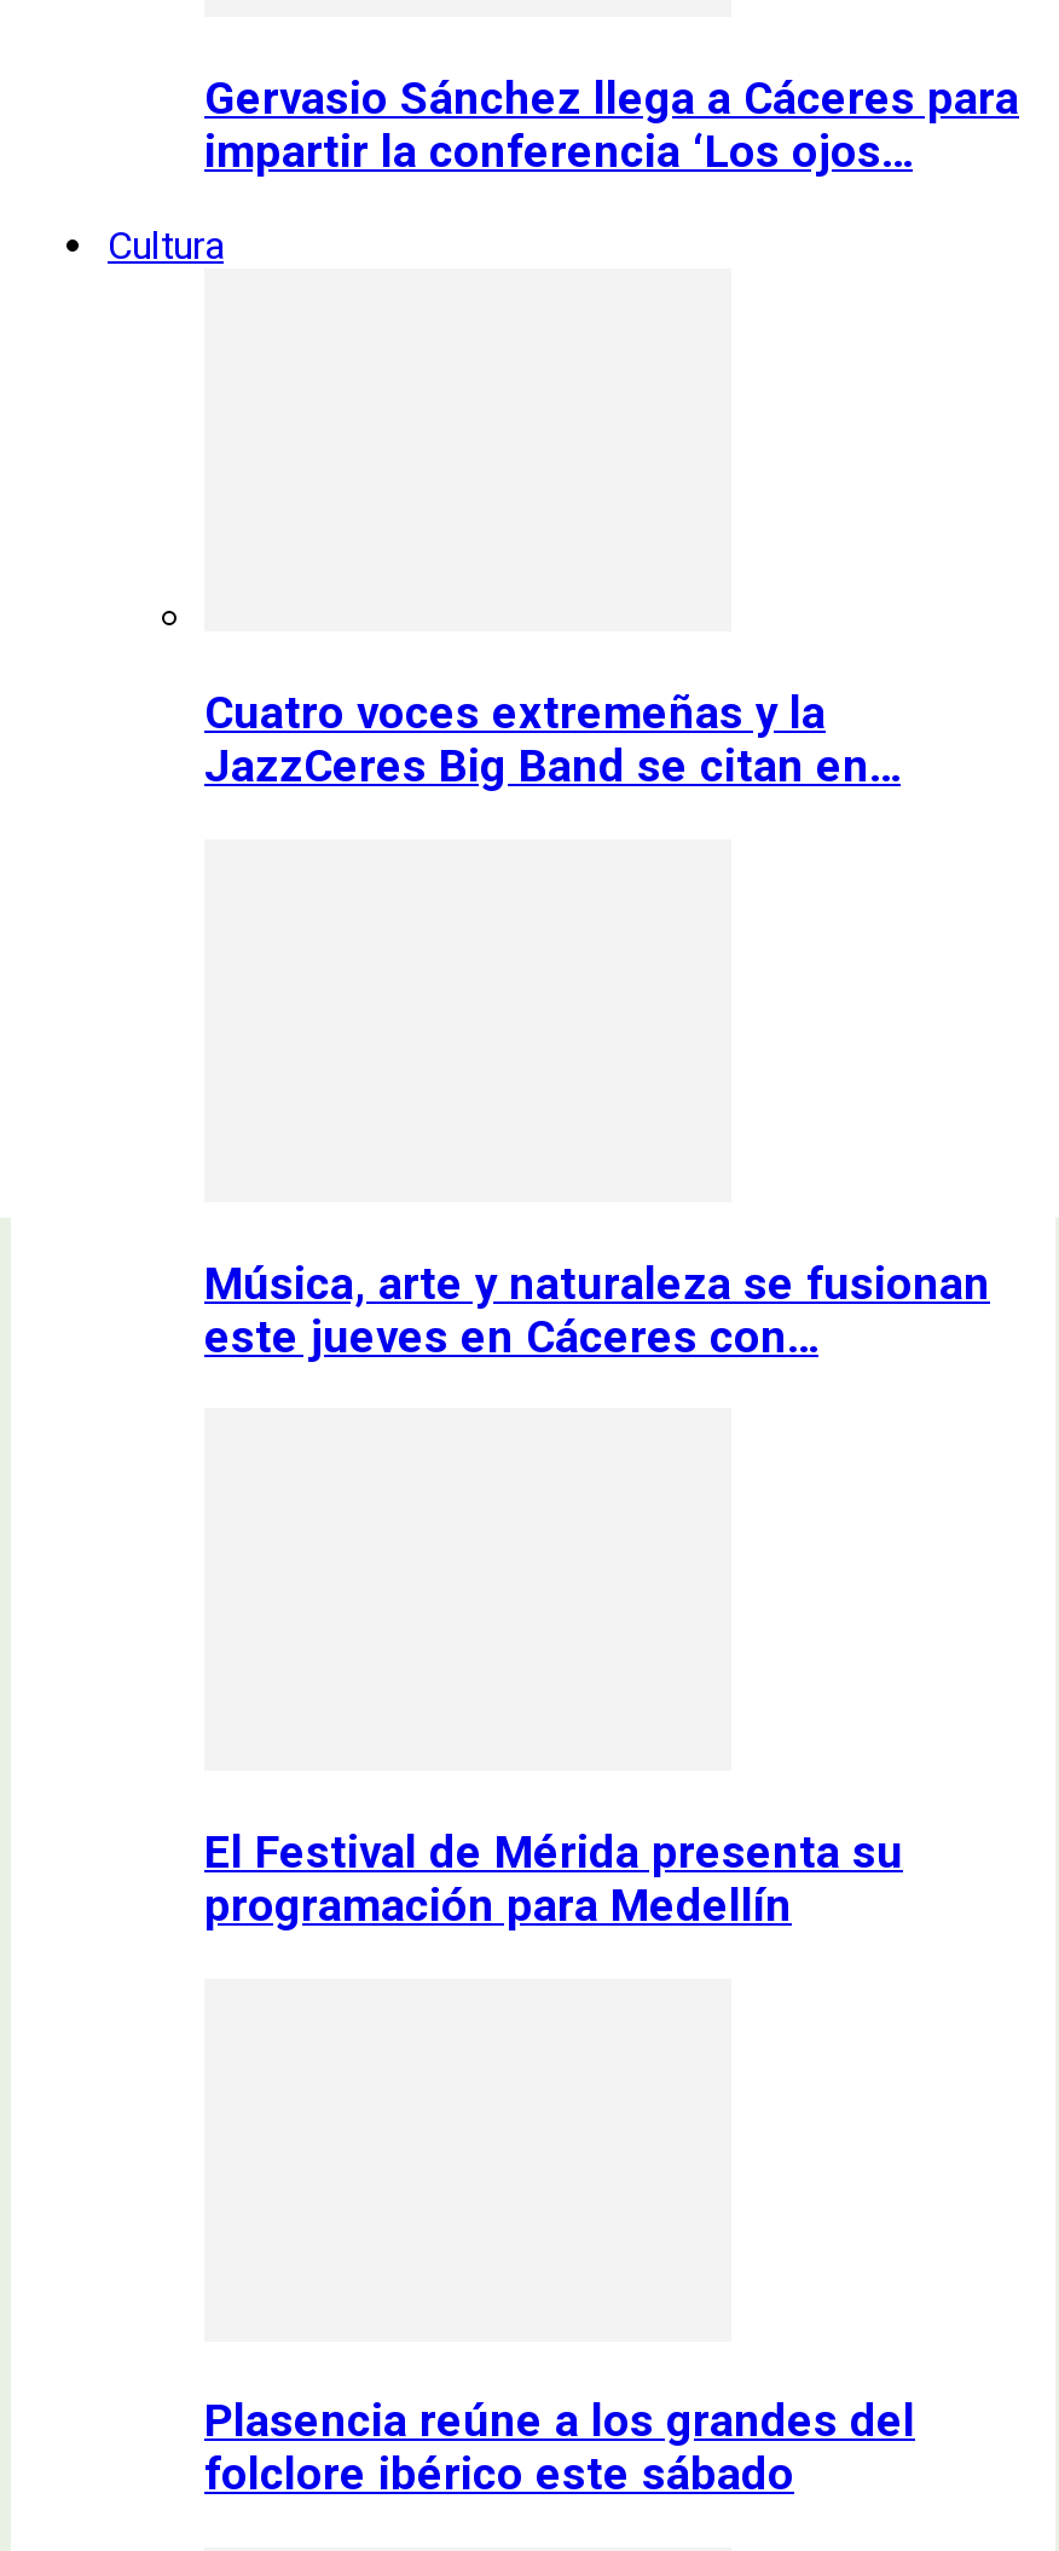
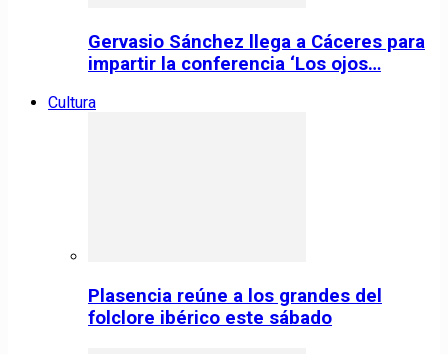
[204,687,901,794] Cuatro voces extremeñas y la | JazzCeres Big Band se citan en… -> none
[204,1257,990,1363] Música, arte y naturaleza se fusionan | este jueves en Cáceres con… -> none
[204,1826,903,1933] El Festival de Mérida presenta su | programación para Medellín -> none

